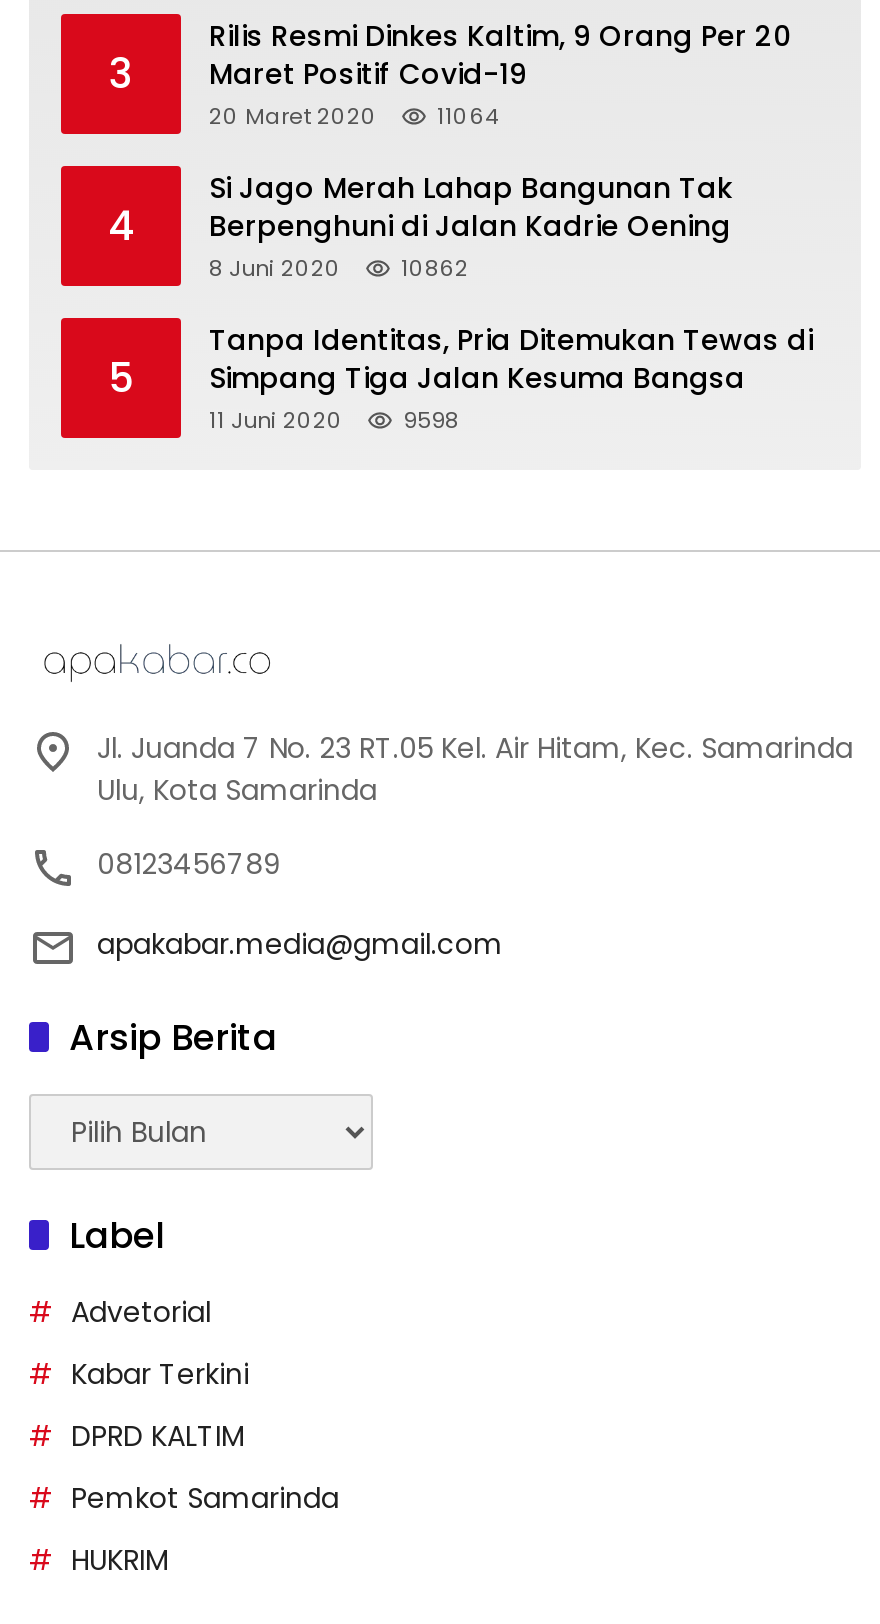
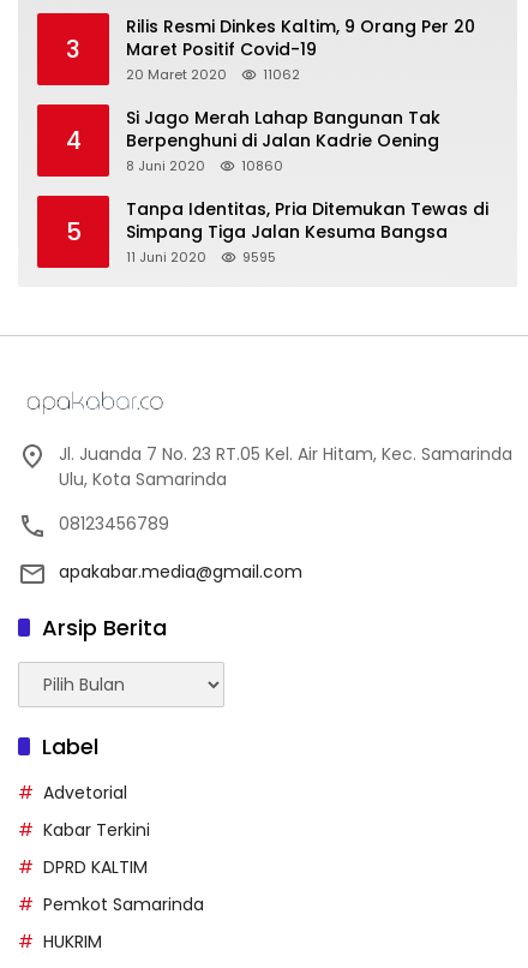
[209,99,499,131] 20 Maret 2020 11064 -> [126,64,300,83] 20 Maret 2020 11062
[209,251,469,283] 8 Juni 2020 10862 -> [126,156,283,175] 8 Juni 2020 10860
[209,403,459,435] 11 Juni 2020 9598 -> [126,247,276,266] 11 Juni 2020 9595

